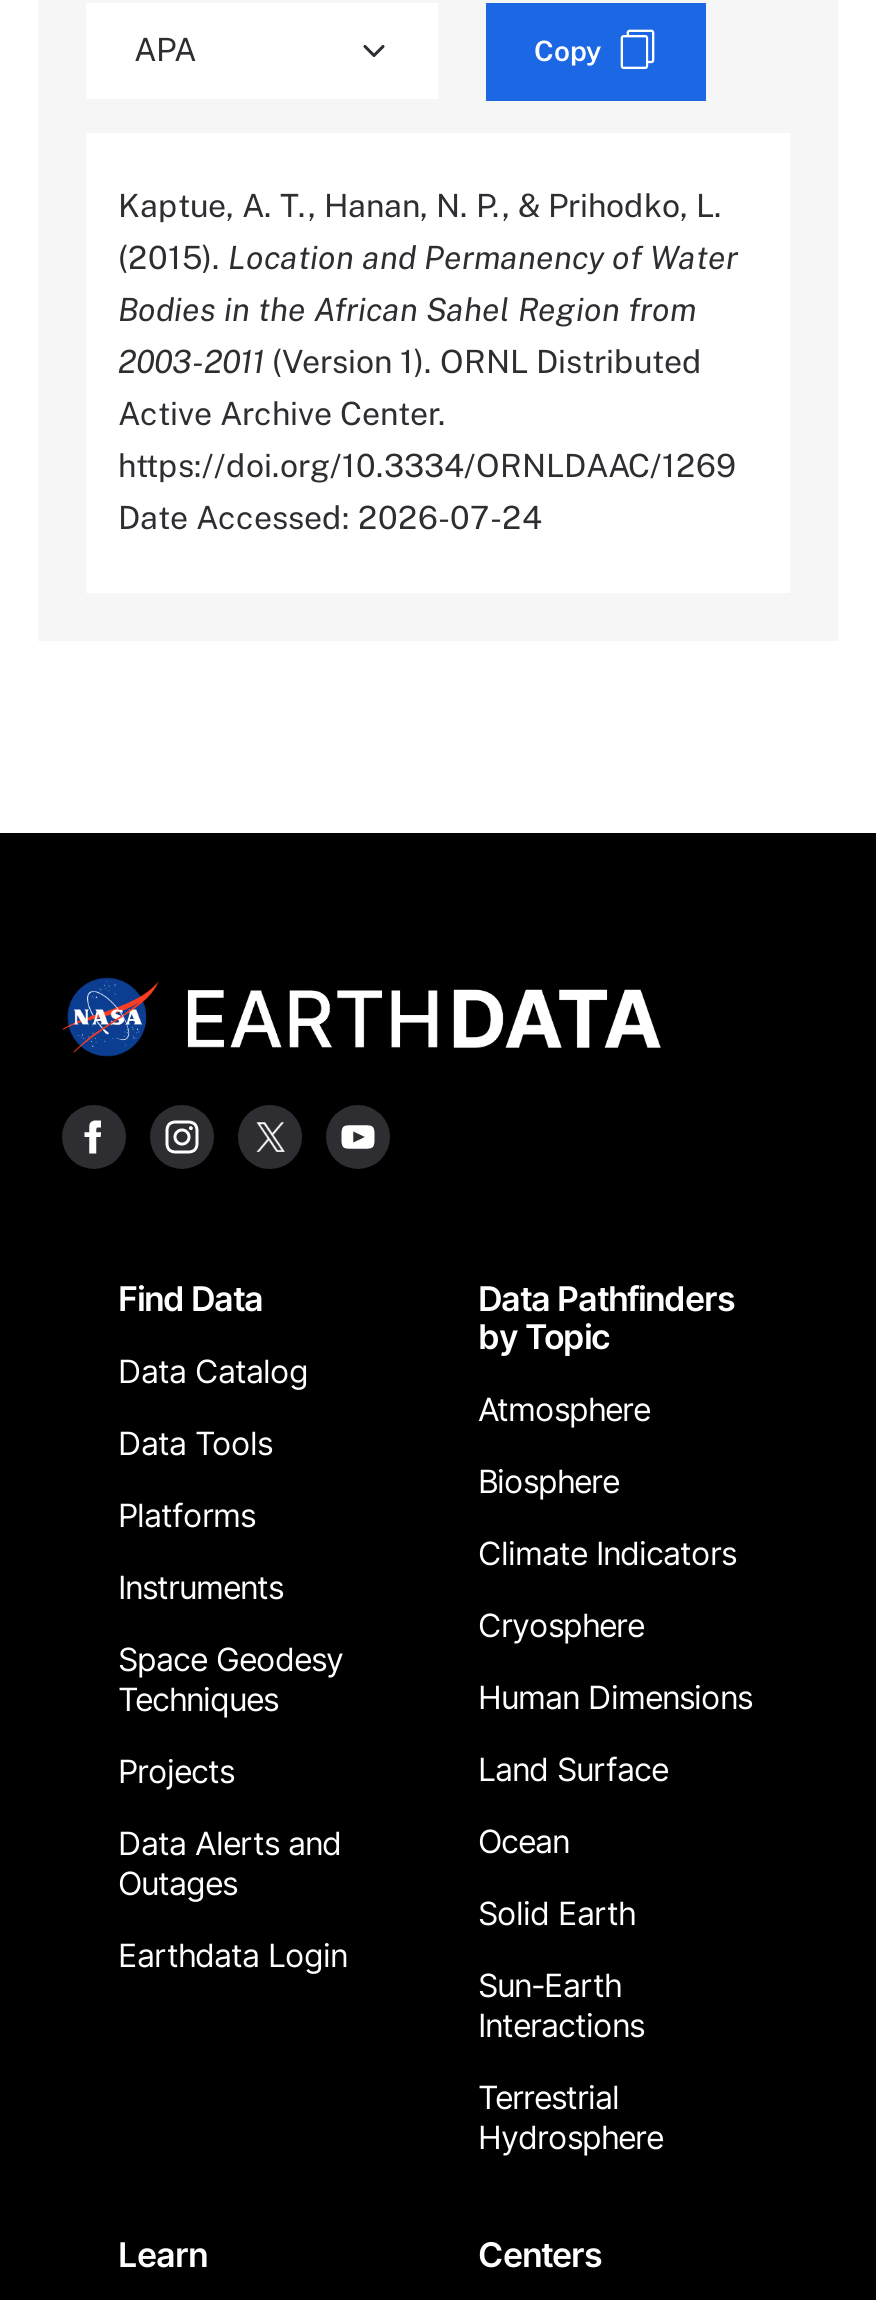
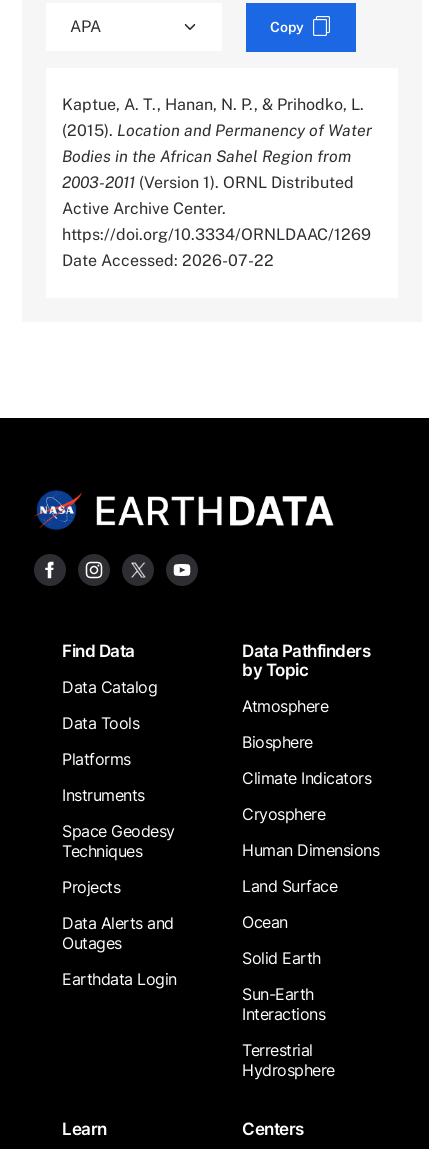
[118,499,542,537] Date Accessed: 2026-07-24 -> [62,251,274,270] Date Accessed: 2026-07-22

